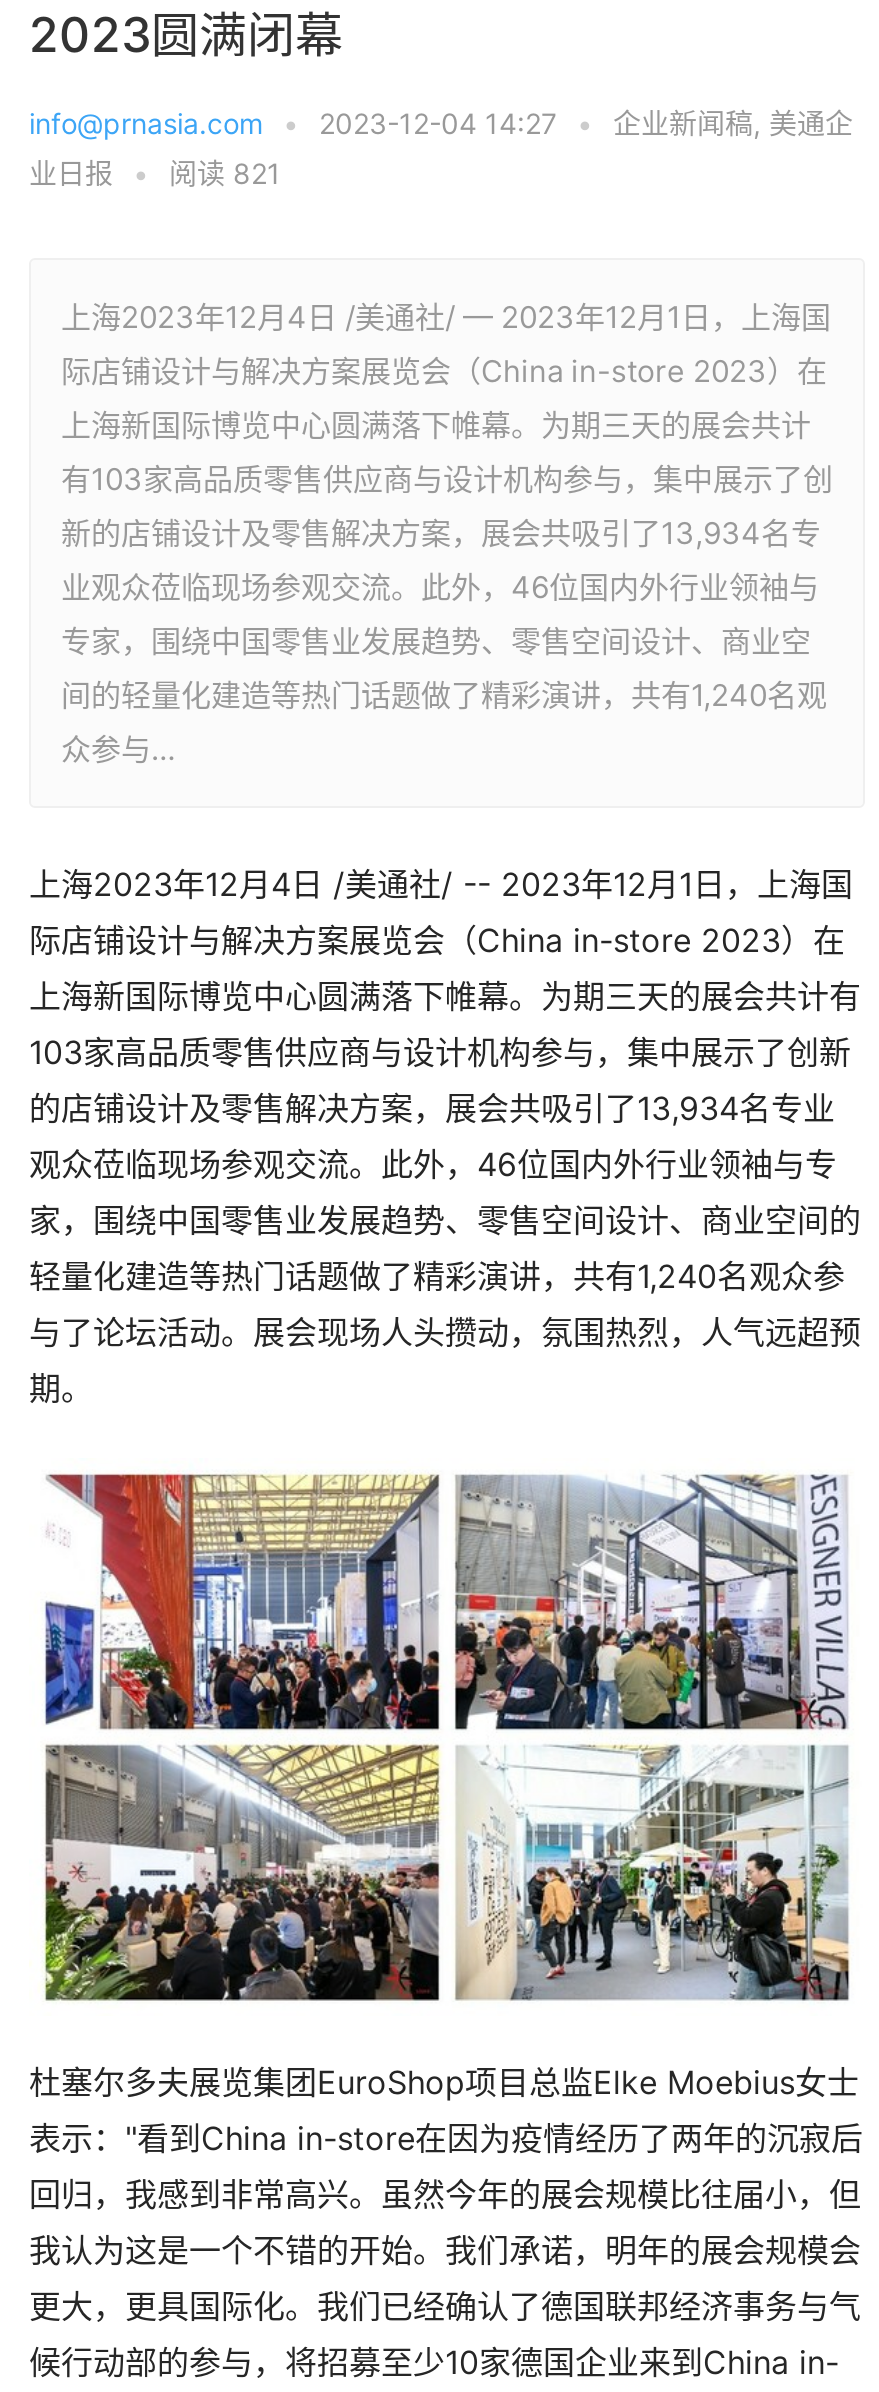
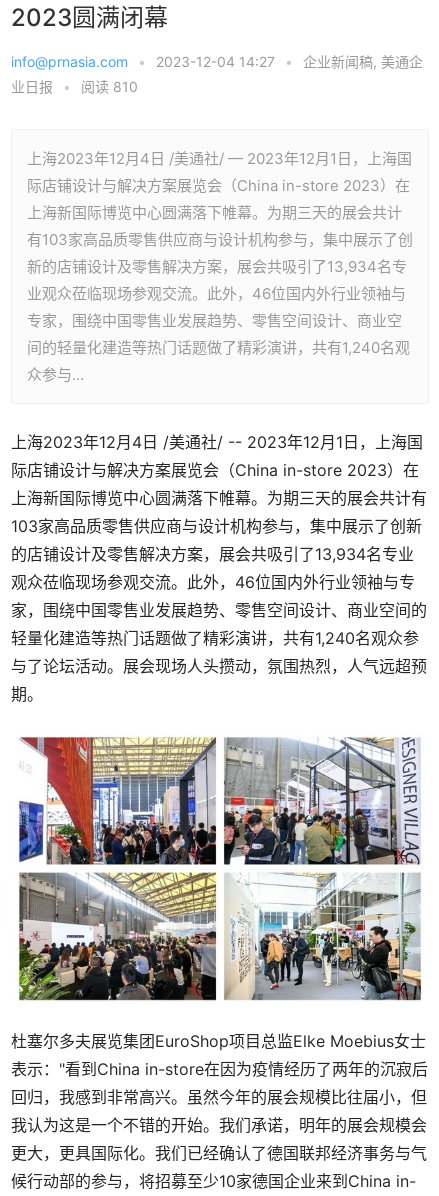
[29,156,281,190] 业日报 • 阅读 821 -> [11,78,138,95] 业日报 • 阅读 810

